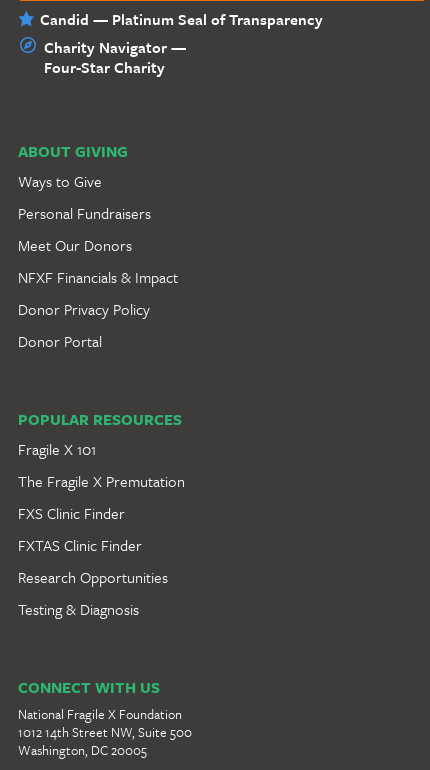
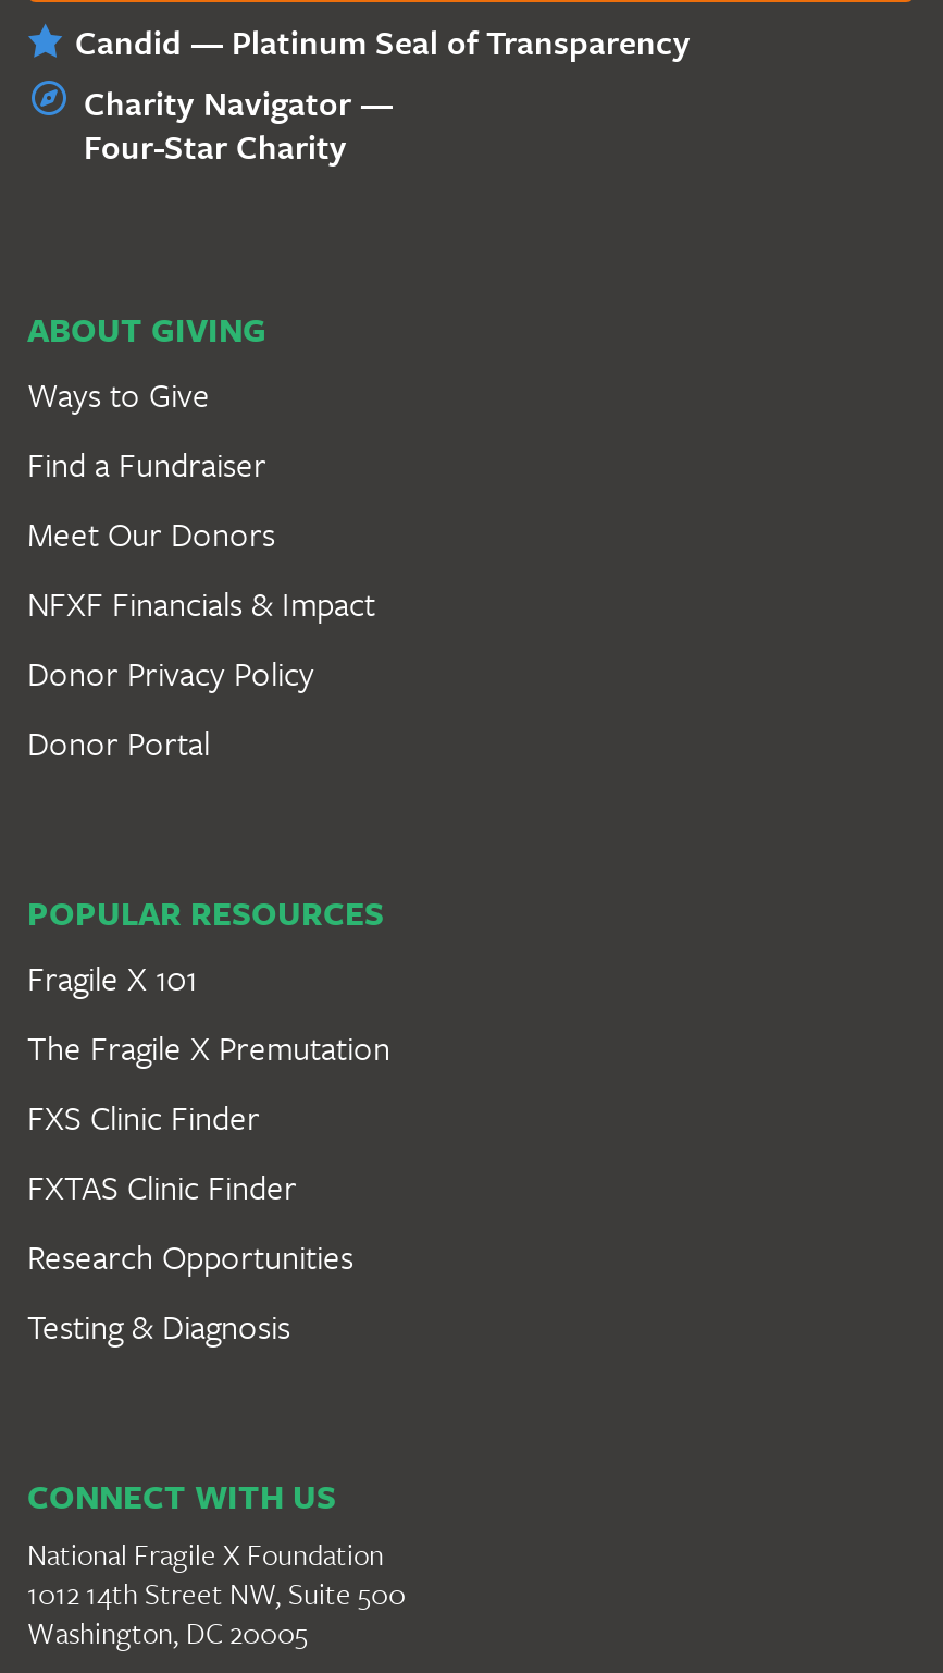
[18,202,151,224] Personal Fundraisers -> [27,440,266,487] Find a Fundraiser

